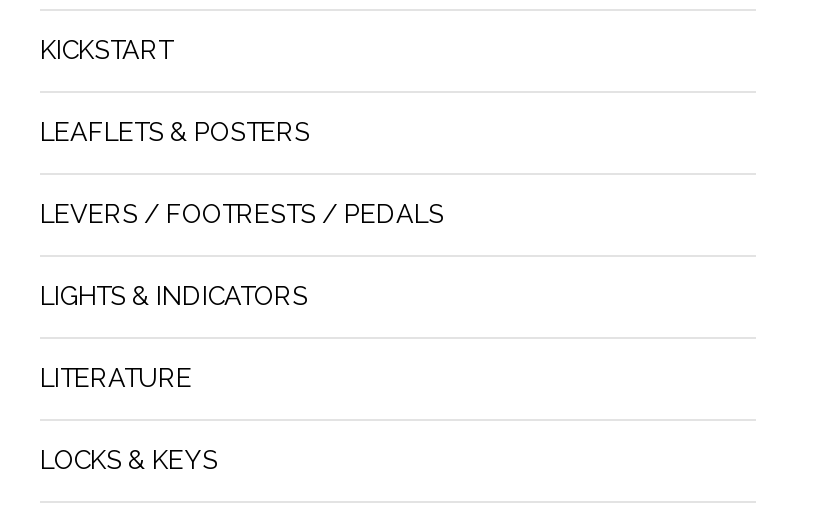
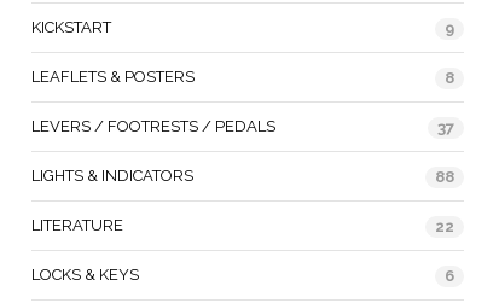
none -> [445,19,454,37] 9
none -> [445,69,454,87] 8
none -> [437,118,454,136] 37
none -> [435,168,454,186] 88
none -> [435,217,454,235] 22
none -> [445,267,454,285] 6

